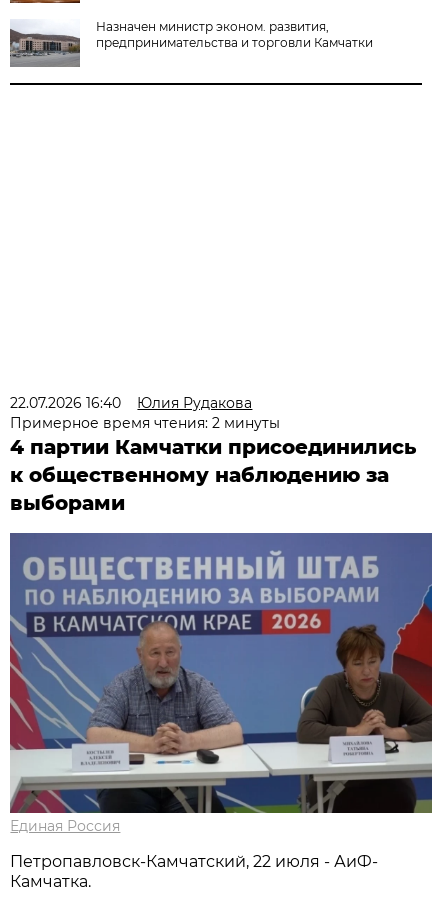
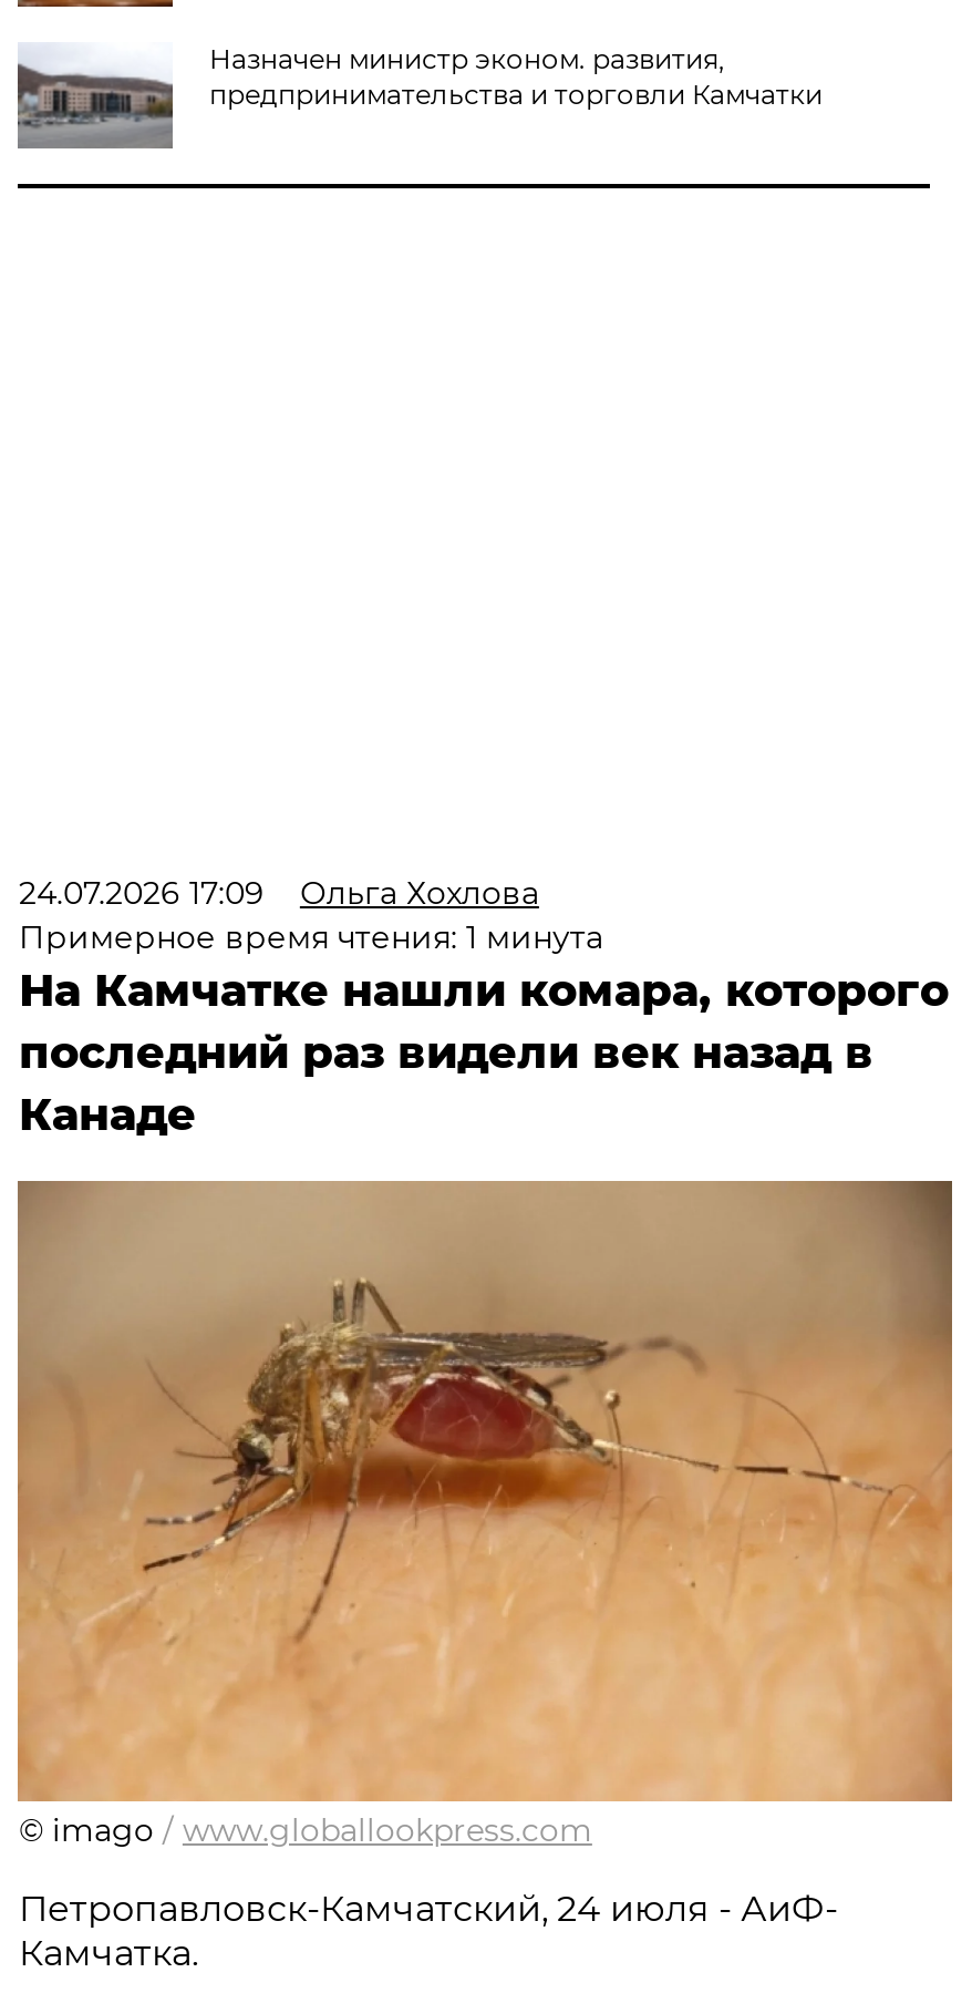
[10,394,416,515] 22.07.2026 16:40 | Юлия Рудакова | Примерное время чтения: 2 минуты | 4 партии Камчатки присоединились | к общественному наблюдению за | выборами -> [19,873,949,1141] 24.07.2026 17:09 | Ольга Хохлова | Примерное время чтения: 1 минута | На Камчатке нашли комара, которого | последний раз видели век назад в | Канаде
[9,532,433,835] [image] | Единая Россия -> [15,1179,954,1850] [image] | © imago / www.globallookpress.com
[10,852,378,871] Петропавловск-Камчатский, 22 июля - АиФ- -> [19,1888,838,1930] Петропавловск-Камчатский, 24 июля - АиФ-

